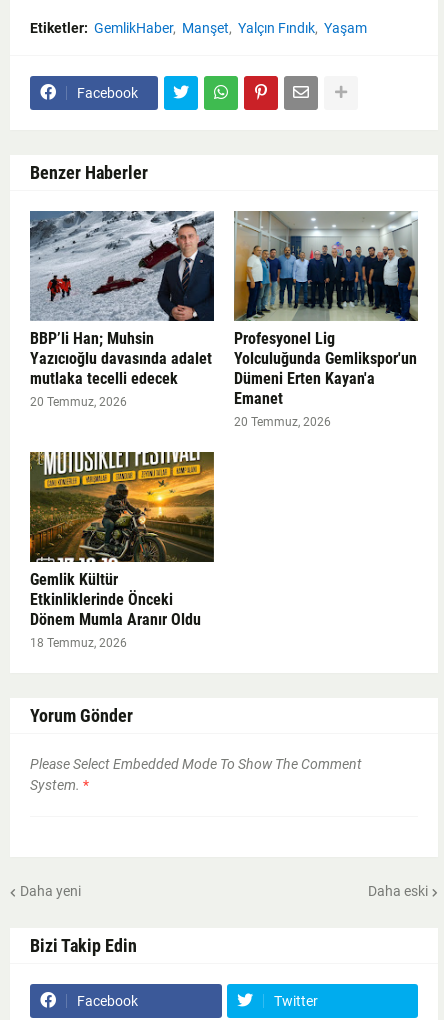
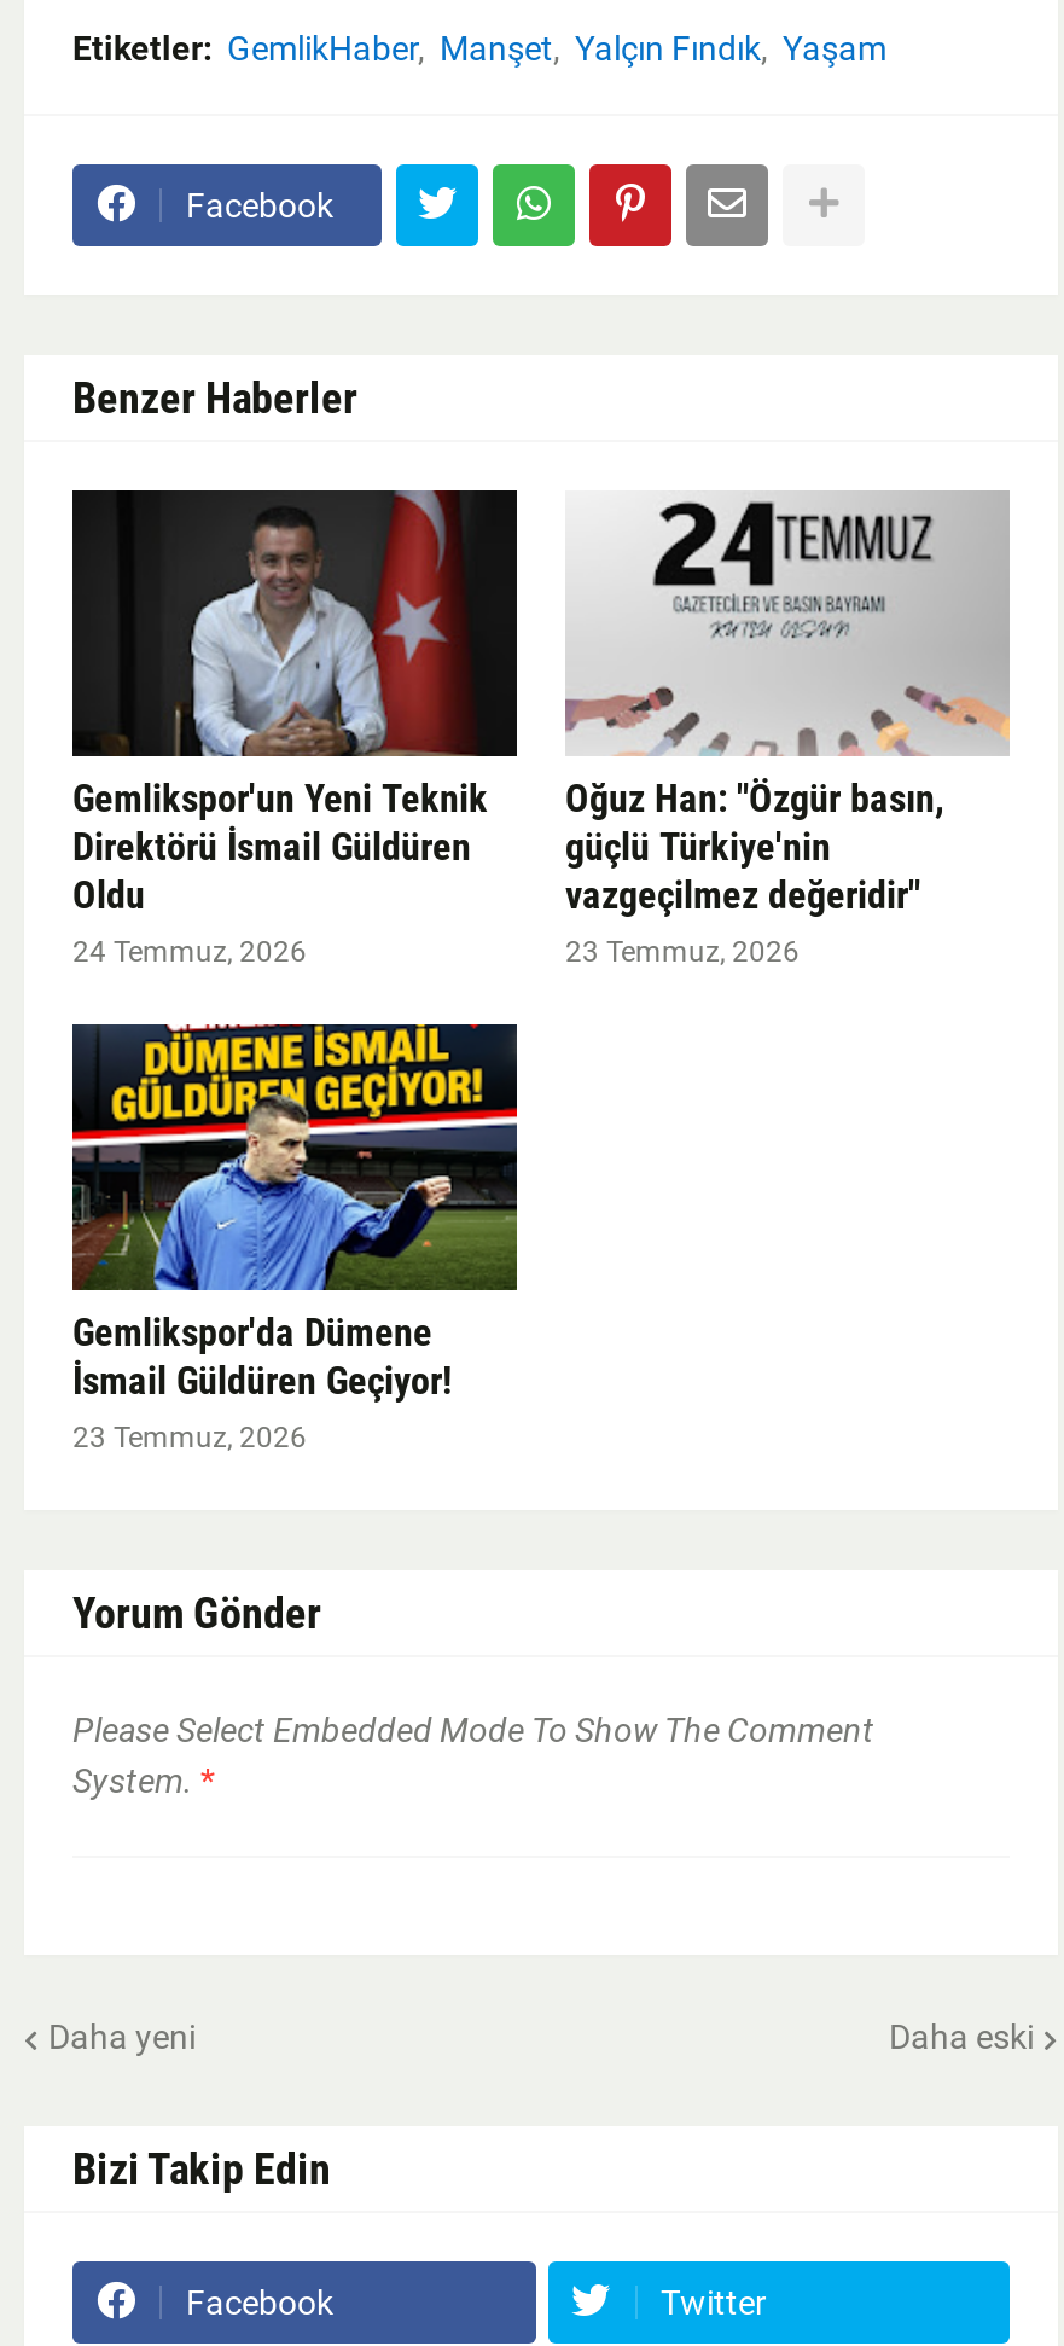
[29,210,215,409] [image] | BBP’li Han; Muhsin | Yazıcıoğlu davasında adalet | mutlaka tecelli edecek | 20 Temmuz, 2026 -> [70,488,517,968] [image] | Gemlikspor'un Yeni Teknik | Direktörü İsmail Güldüren | Oldu | 24 Temmuz, 2026
[233,210,418,429] [image] | Profesyonel Lig | Yolculuğunda Gemlikspor'un | Dümeni Erten Kayan'a | Emanet | 20 Temmuz, 2026 -> [565,490,1007,968] [image] | Oğuz Han: "Özgür basın, | güçlü Türkiye'nin | vazgeçilmez değeridir" | 23 Temmuz, 2026
[29,451,215,650] [image] | Gemlik Kültür | Etkinliklerinde Önceki | Dönem Mumla Aranır Oldu | 18 Temmuz, 2026 -> [70,1022,519,1454] [image] | Gemlikspor'da Dümene | İsmail Güldüren Geçiyor! | 23 Temmuz, 2026

